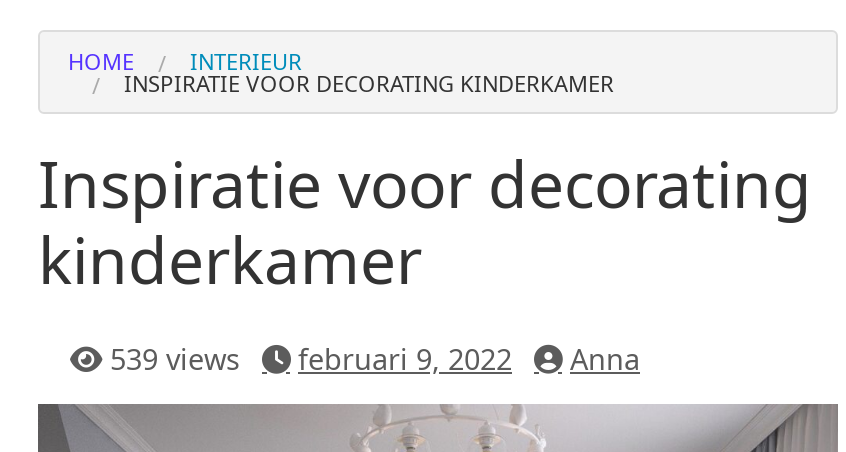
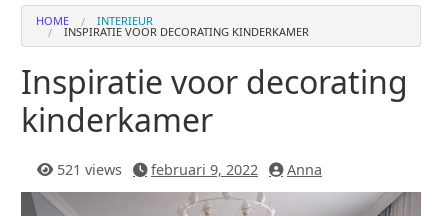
[110,340,640,378] 539 views februari 9, 2022 Anna -> [57,160,322,179] 521 views februari 9, 2022 Anna

